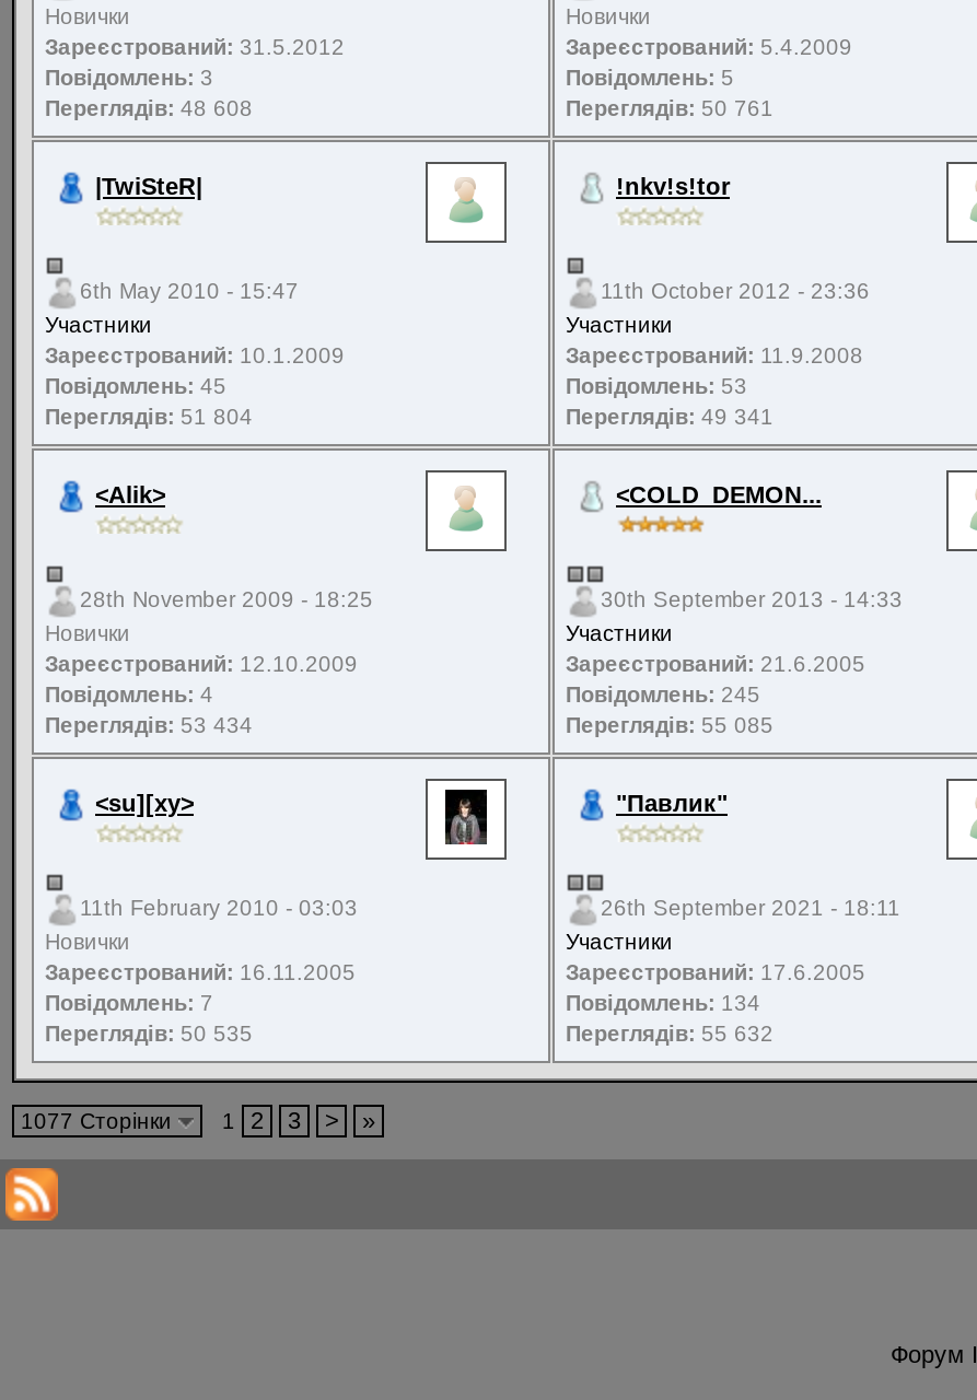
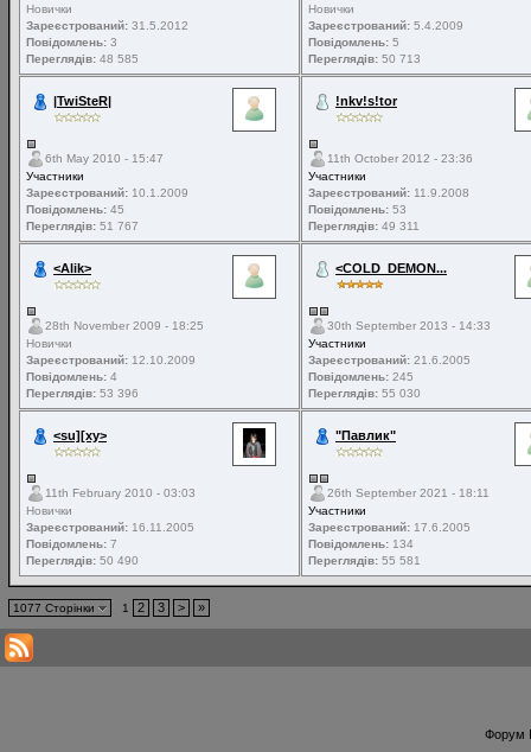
[45,96,253,120] Переглядів: 48 608 -> [26,52,139,65] Переглядів: 48 585
[566,96,774,120] Переглядів: 50 761 -> [308,52,421,65] Переглядів: 50 713
[45,405,253,429] Переглядів: 51 804 -> [26,219,139,232] Переглядів: 51 767
[566,405,774,429] Переглядів: 49 341 -> [308,219,420,232] Переглядів: 49 311
[45,713,253,737] Переглядів: 53 434 -> [26,387,139,400] Переглядів: 53 396
[566,713,774,737] Переглядів: 55 085 -> [308,387,421,400] Переглядів: 55 030
[45,1022,253,1046] Переглядів: 50 535 -> [26,554,139,567] Переглядів: 50 490
[566,1022,774,1046] Переглядів: 55 632 -> [308,554,421,567] Переглядів: 55 581

